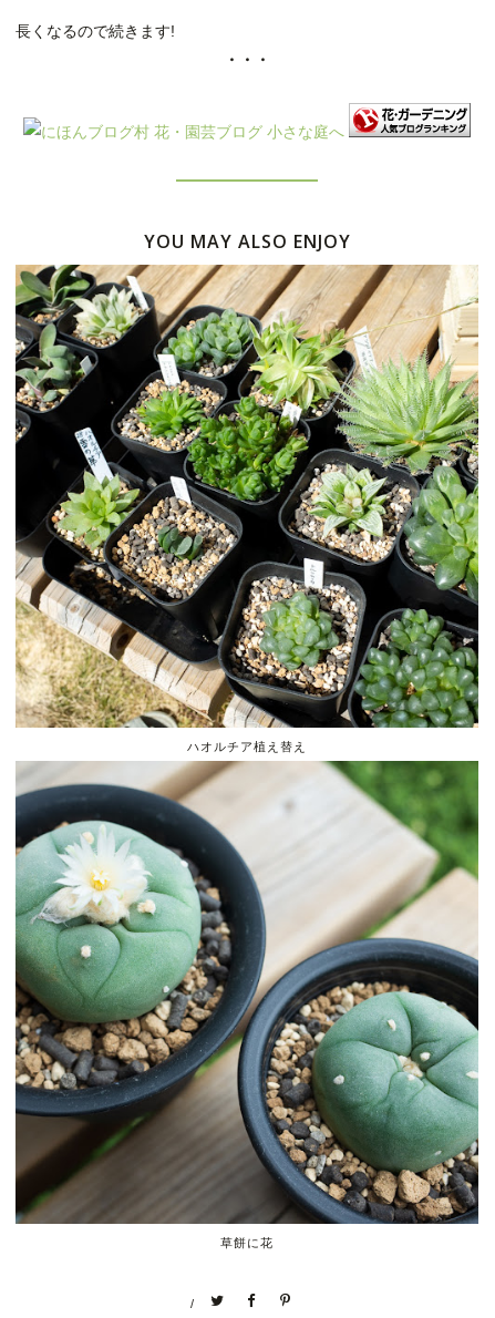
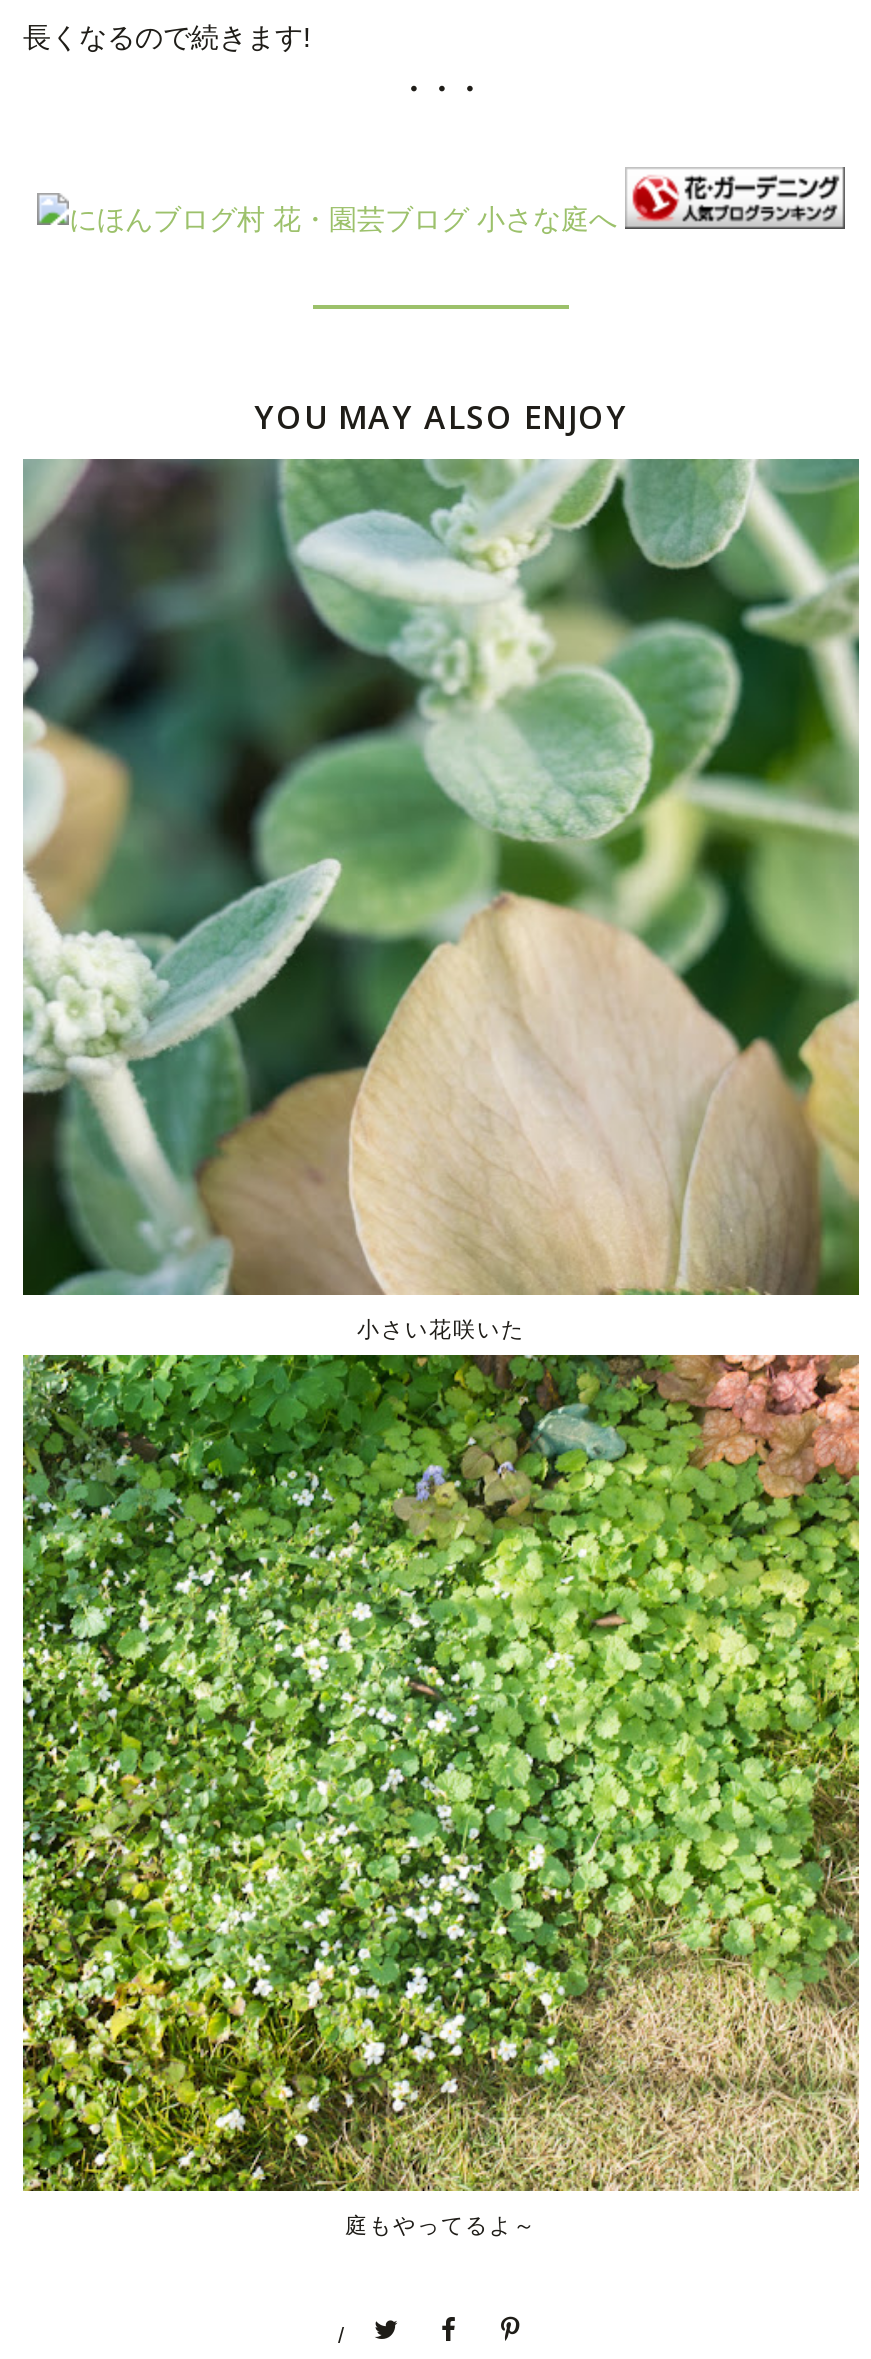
[14,264,479,754] [image] | ハオルチア植え替え -> [21,457,861,1343] [image] | 小さい花咲いた
[14,760,479,1251] [image] | 草餅に花 -> [21,1353,861,2240] [image] | 庭もやってるよ～

